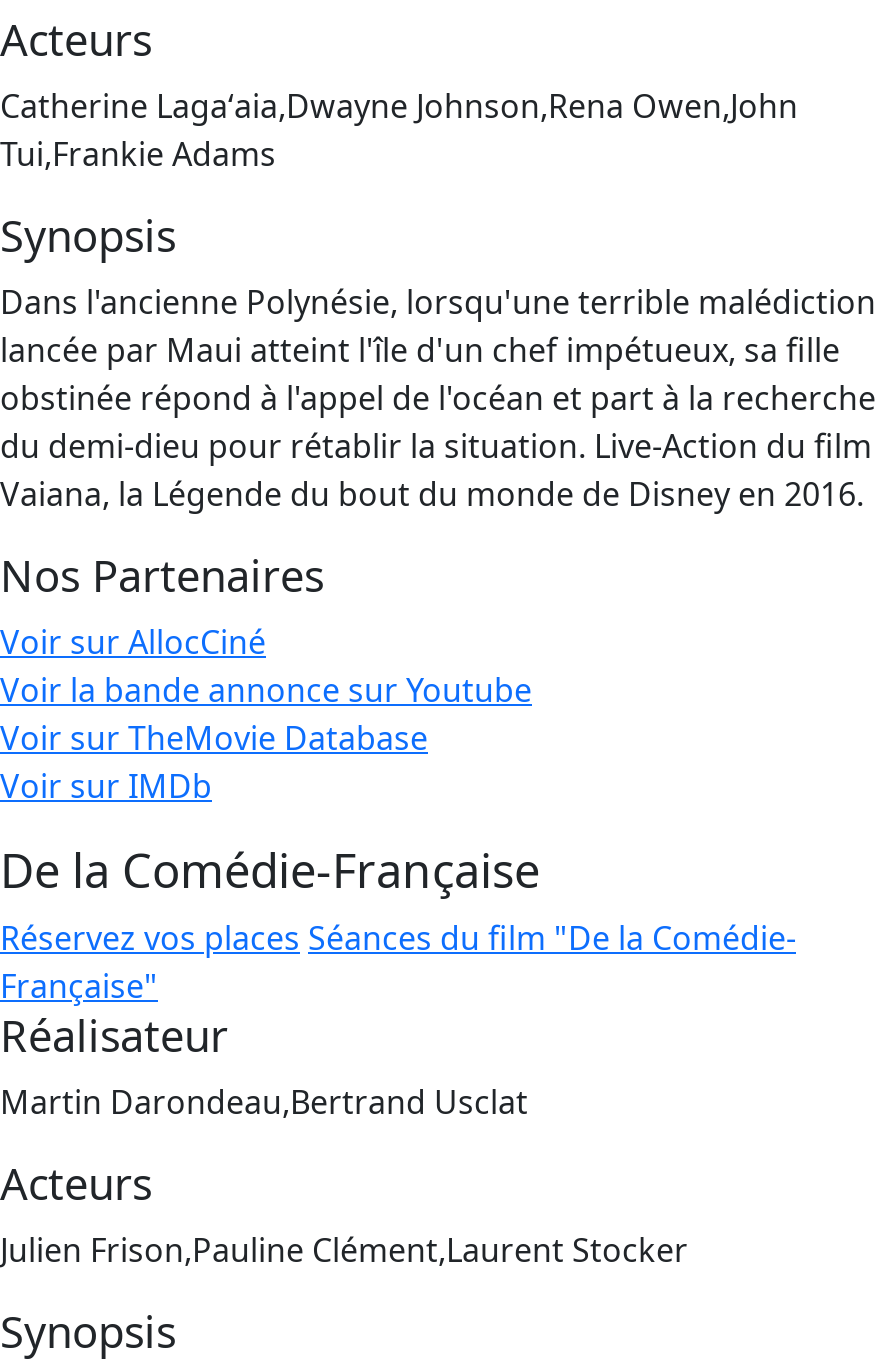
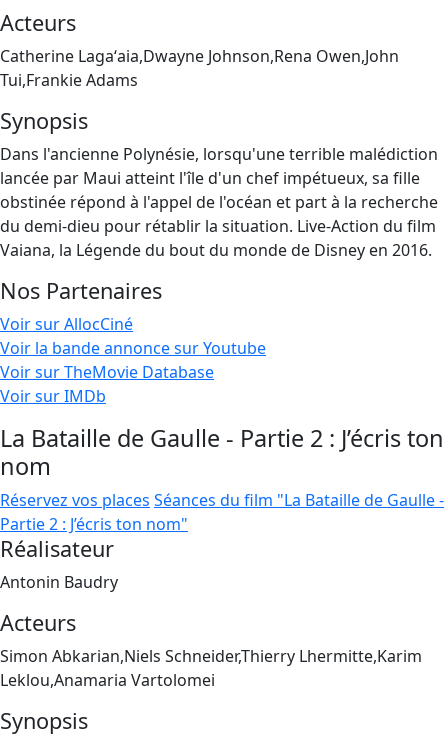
[0,838,796,1008] De la Comédie-Française | Réservez vos places Séances du film "De la Comédie- | Française" -> [0,422,444,535] La Bataille de Gaulle - Partie 2 : J’écris ton | nom | Réservez vos places Séances du film "La Bataille de Gaulle - | Partie 2 : J’écris ton nom"
[0,1080,528,1124] Martin Darondeau,Bertrand Usclat -> [0,571,118,593] Antonin Baudry
[0,1228,688,1272] Julien Frison,Pauline Clément,Laurent Stocker -> [0,645,422,691] Simon Abkarian,Niels Schneider,Thierry Lhermitte,Karim | Leklou,Anamaria Vartolomei

